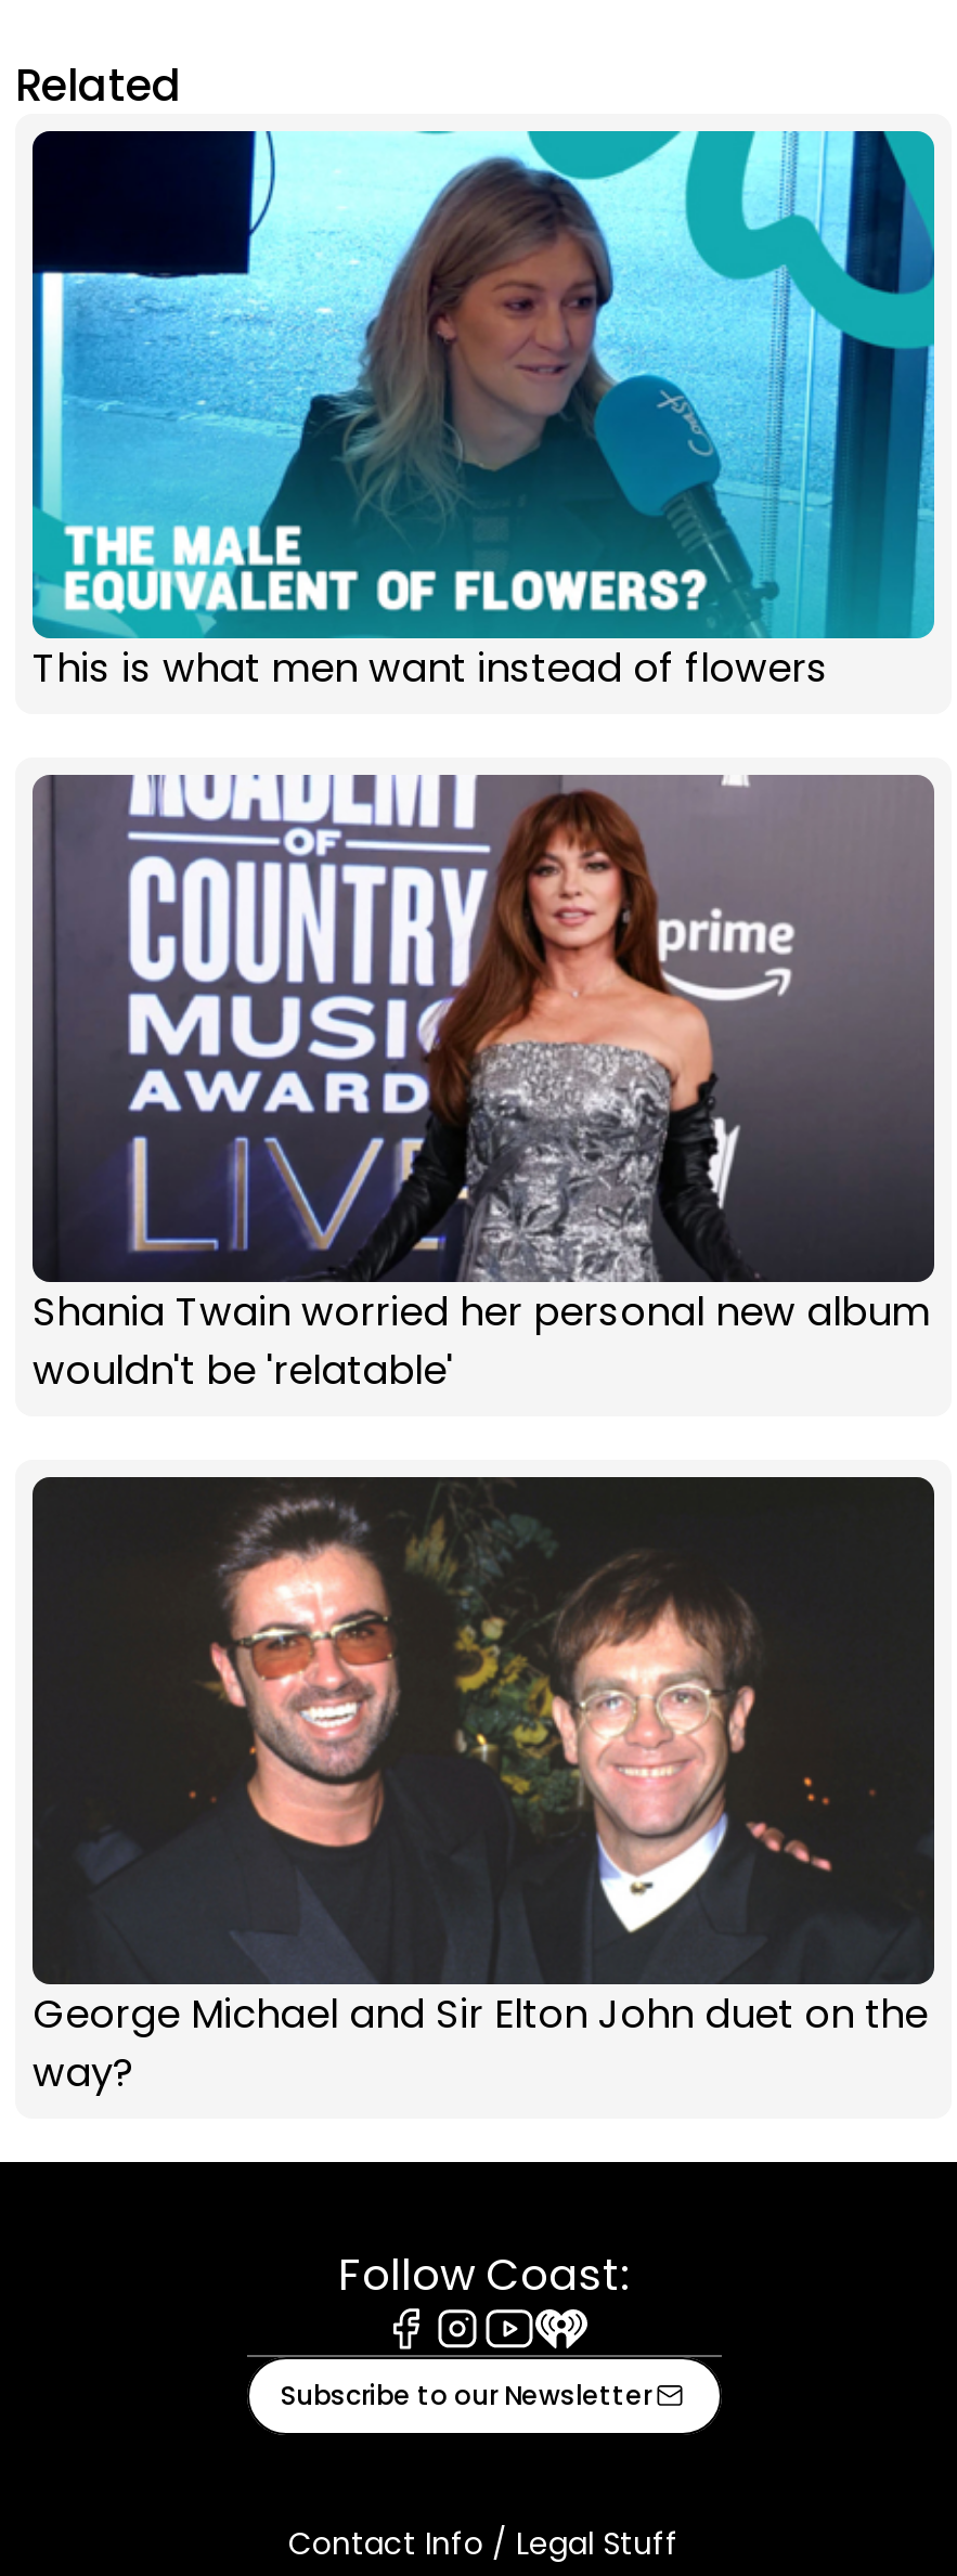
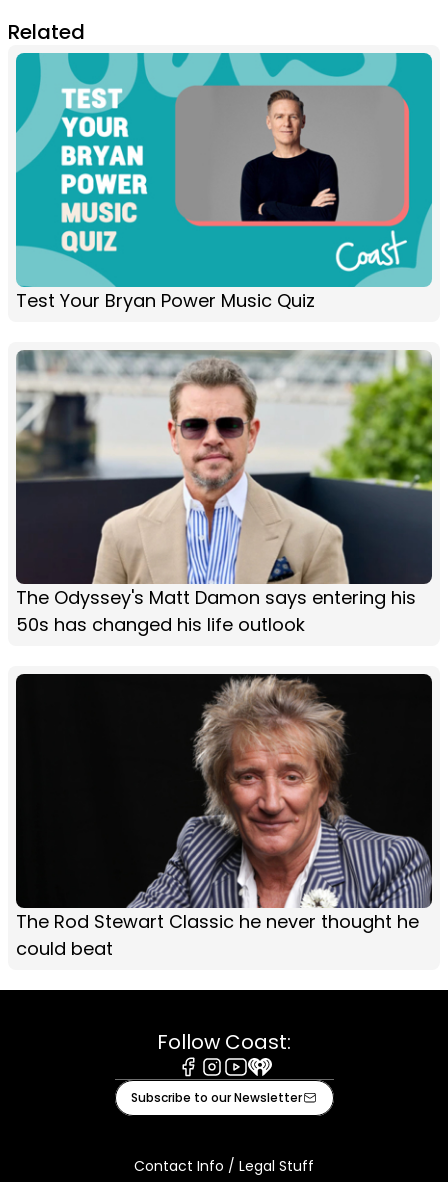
[30,129,934,694] [image] | This is what men want instead of flowers -> [15,52,432,313] [image] | Test Your Bryan Power Music Quiz
[33,775,936,1396] [image] | Shania Twain worried her personal new album | wouldn't be 'relatable' -> [16,349,433,637] [image] | The Odyssey's Matt Damon says entering his | 50s has changed his life outlook
[33,1479,934,2098] [image] | George Michael and Sir Elton John duet on the | way? -> [16,674,432,961] [image] | The Rod Stewart Classic he never thought he | could beat

